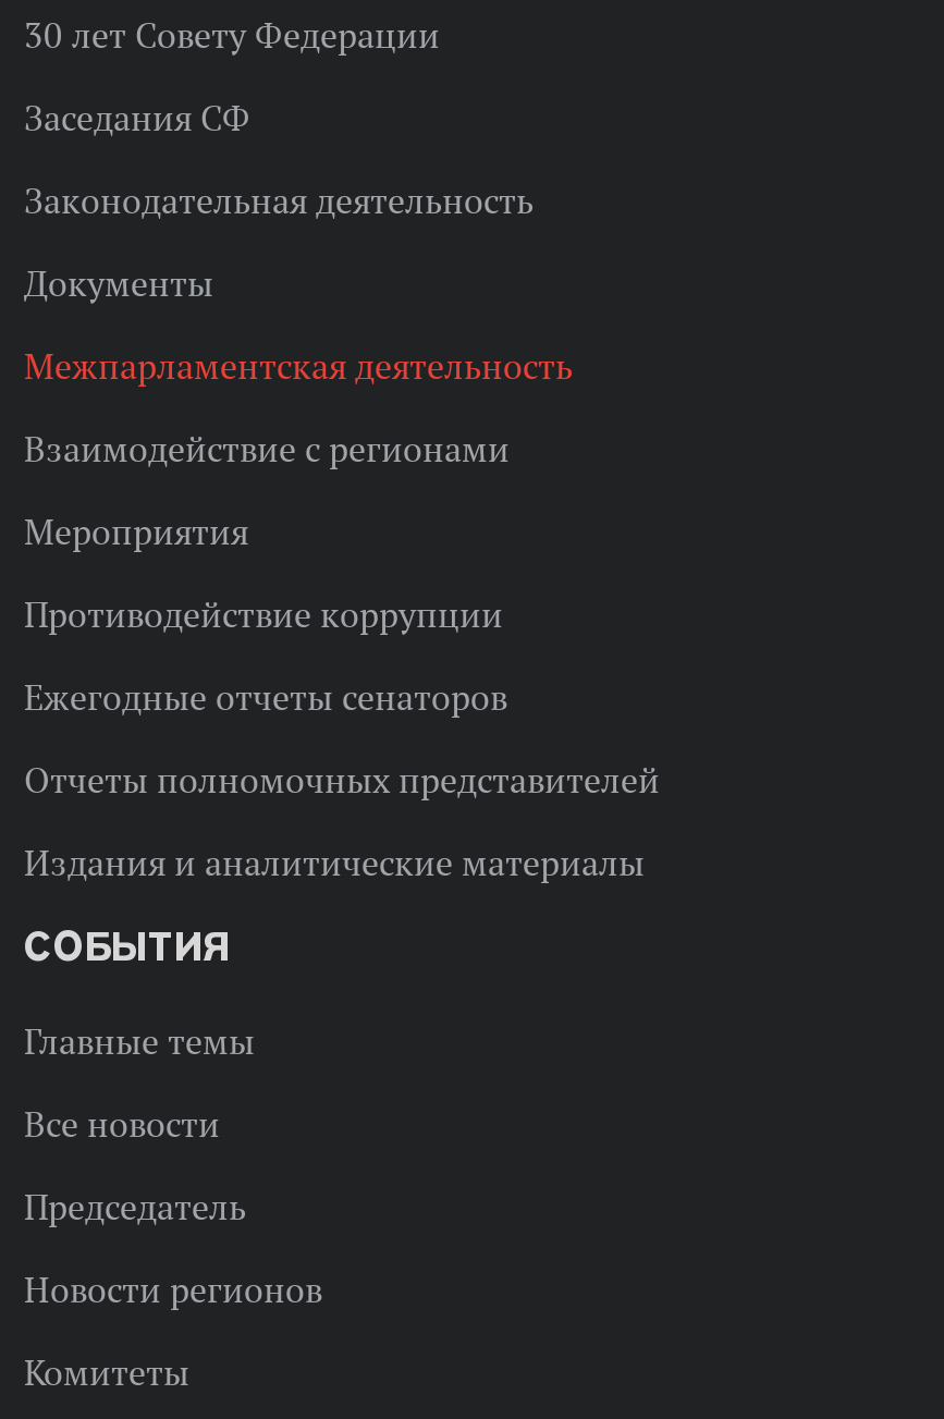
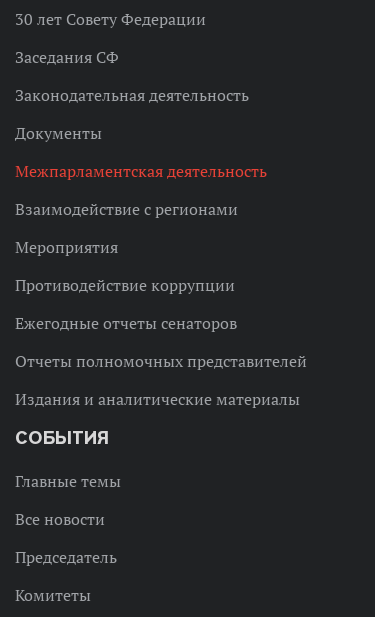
[24,1268,322,1311] Новости регионов -> none

